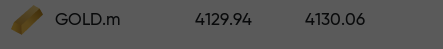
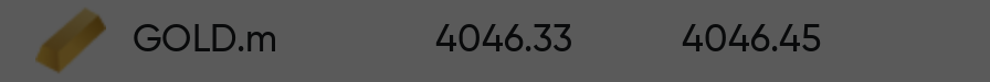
[194,11,251,28] 4129.94 -> [435,21,572,58] 4046.33
[305,11,365,28] 4130.06 -> [682,21,821,58] 4046.45

